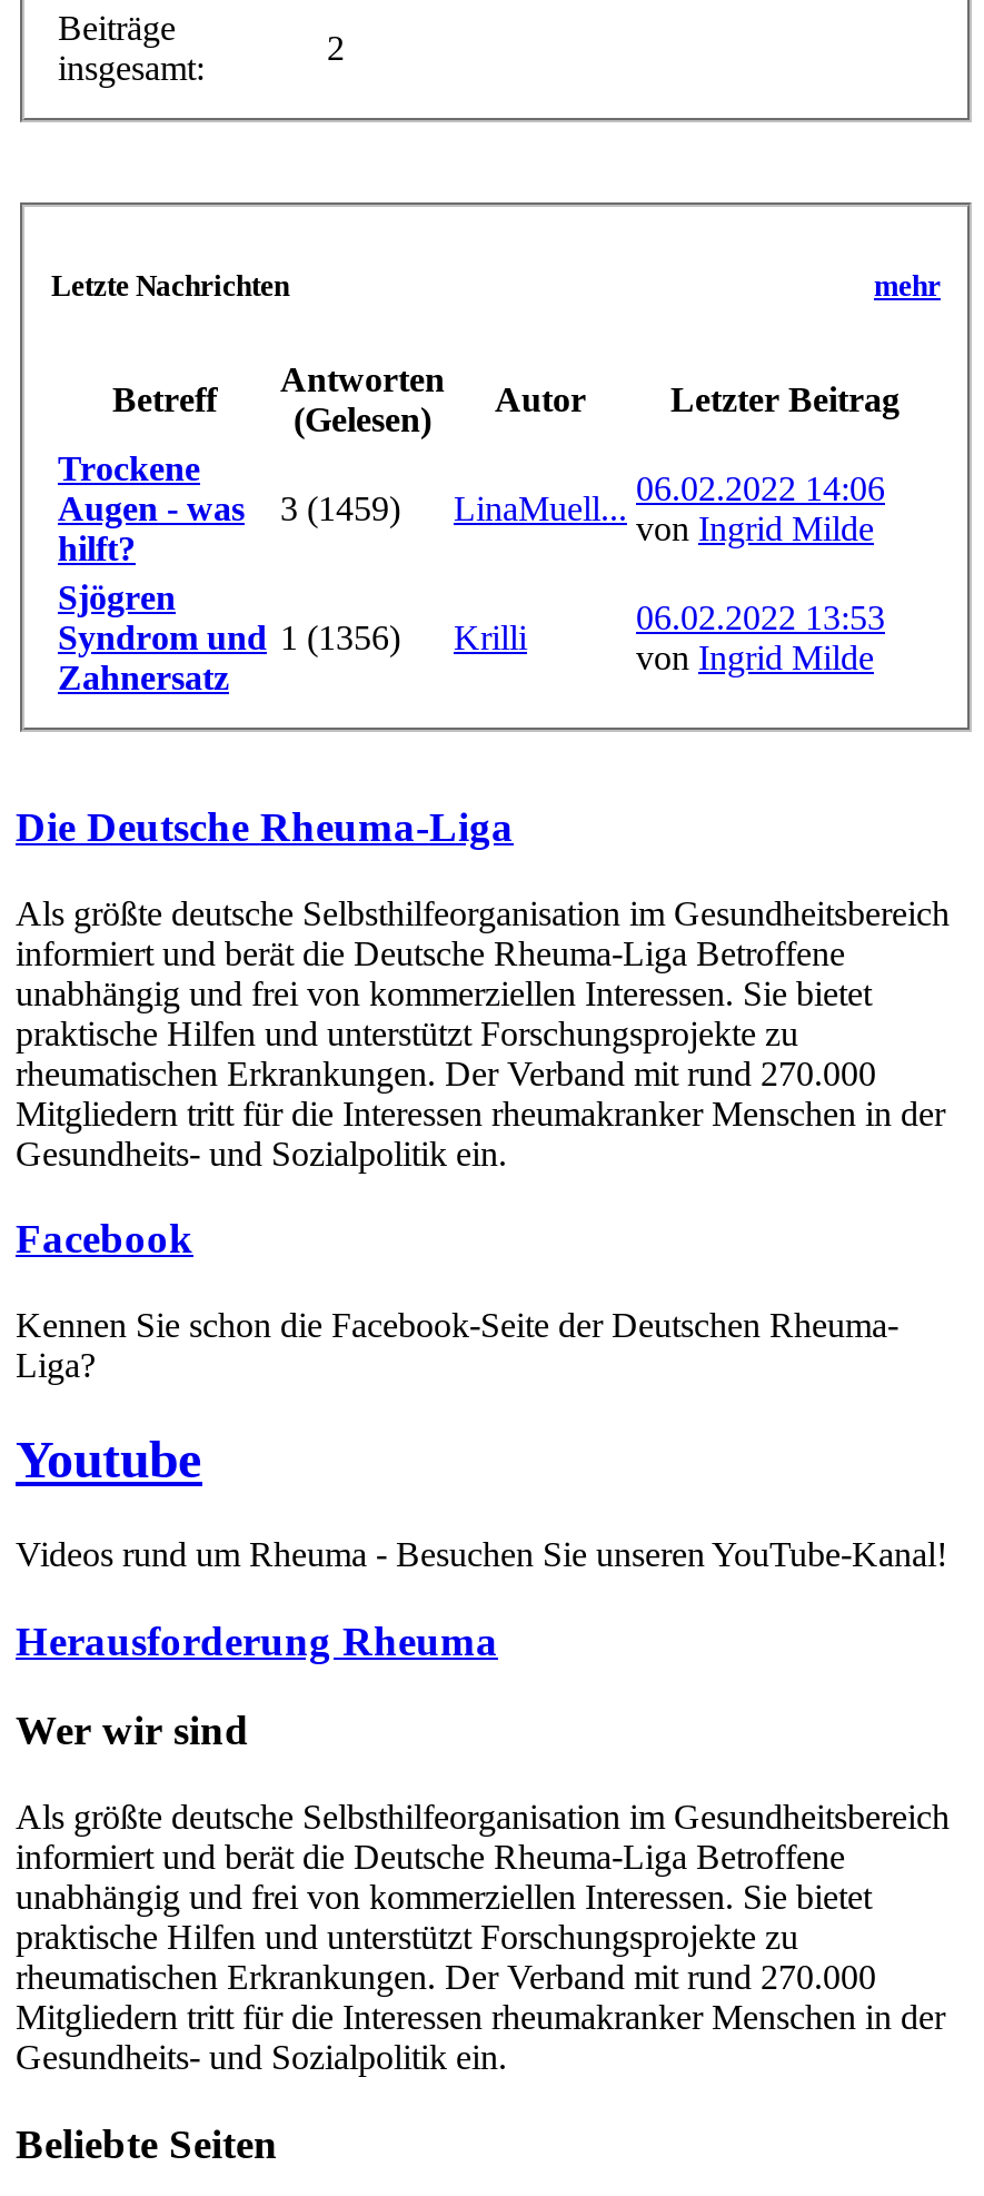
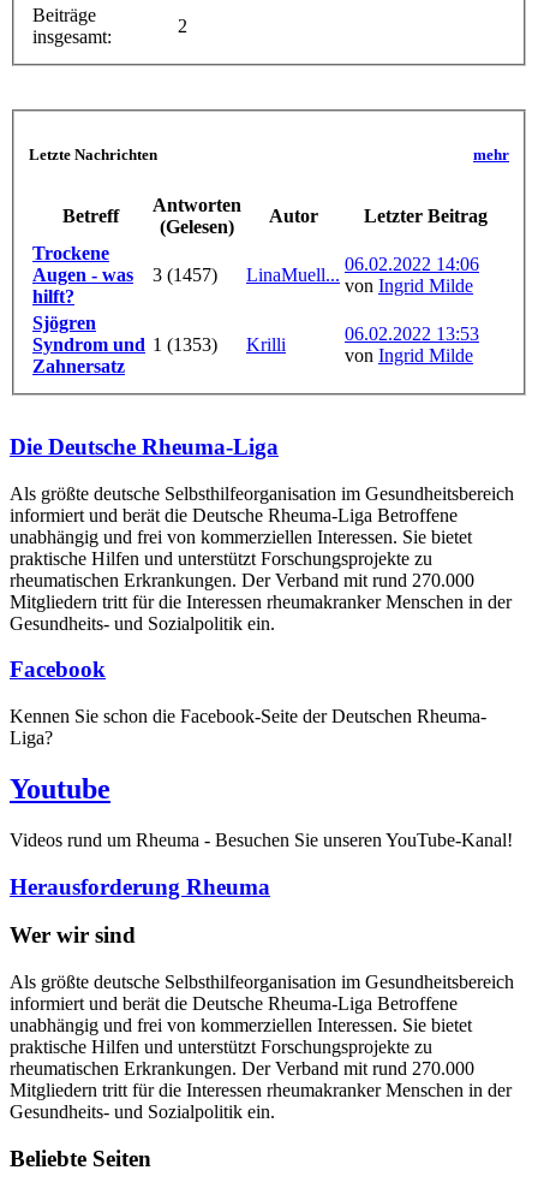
[58,489,627,527] Augen - was 3 (1459) LinaMuell... -> [32,265,340,285] Augen - was 3 (1457) LinaMuell...
[58,619,527,656] Syndrom und 1 (1356) Krilli -> [32,334,286,355] Syndrom und 1 (1353) Krilli

